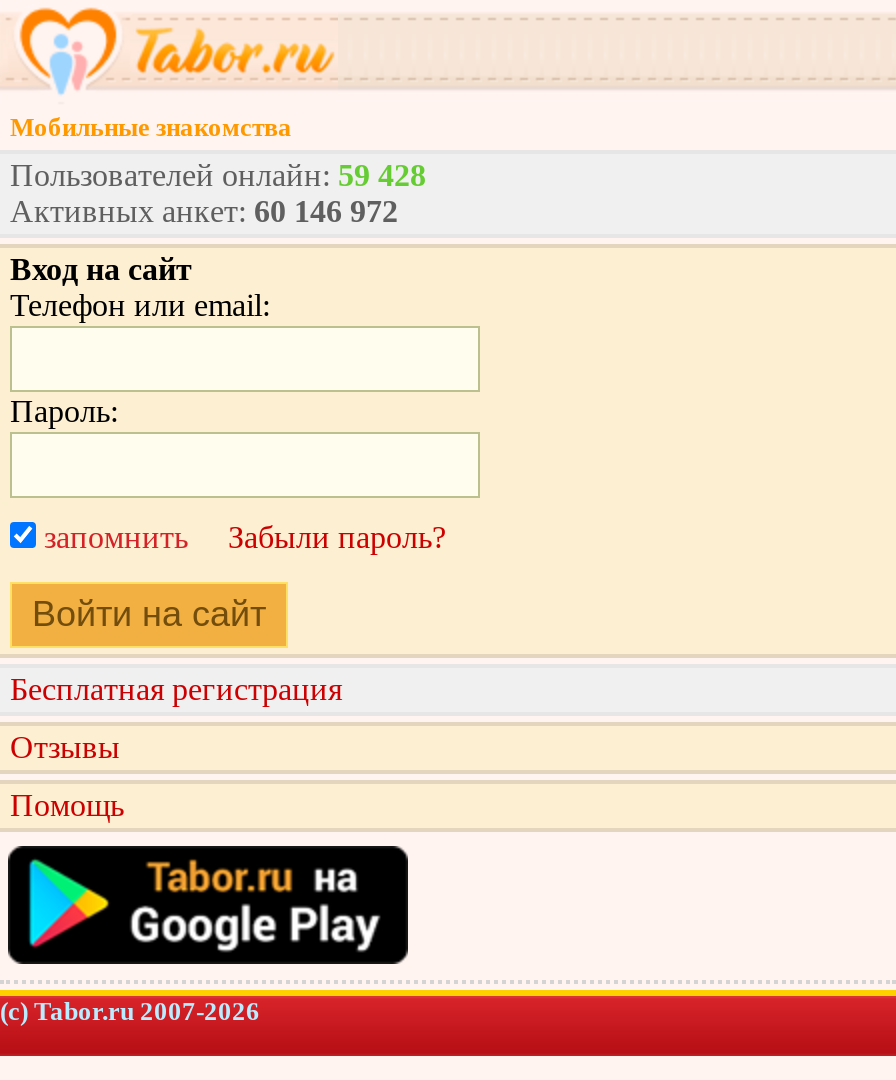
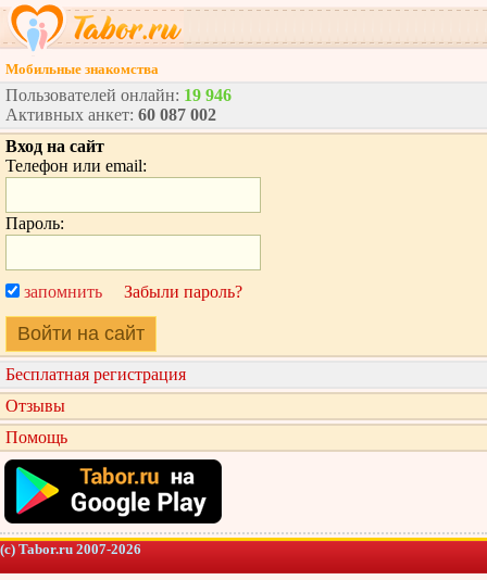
[10,158,426,192] Пользователей онлайн: 59 428 -> [5,86,232,104] Пользователей онлайн: 19 946
[10,194,398,228] Активных анкет: 60 146 972 -> [5,105,216,124] Активных анкет: 60 087 002

